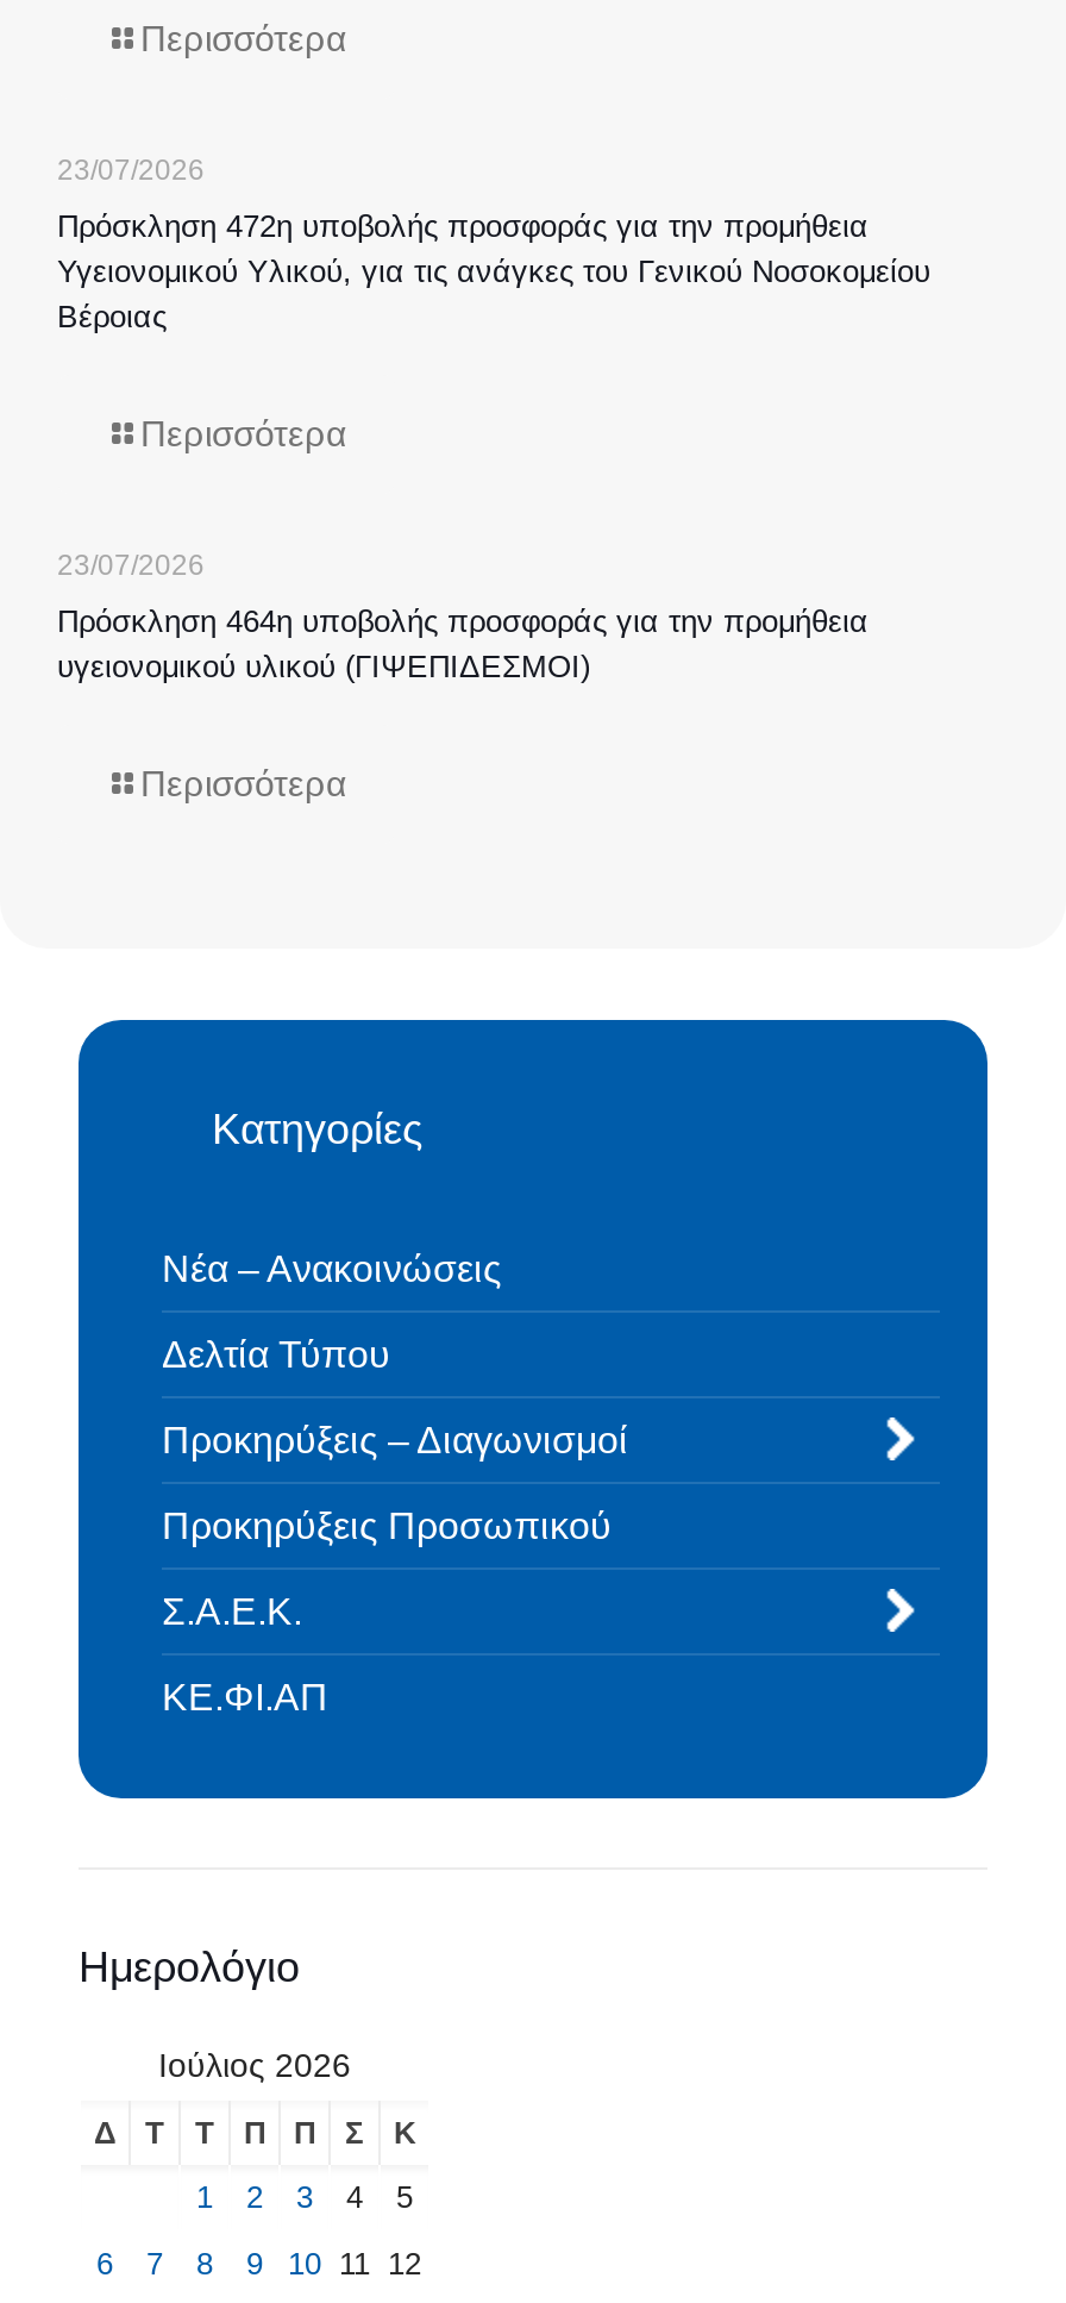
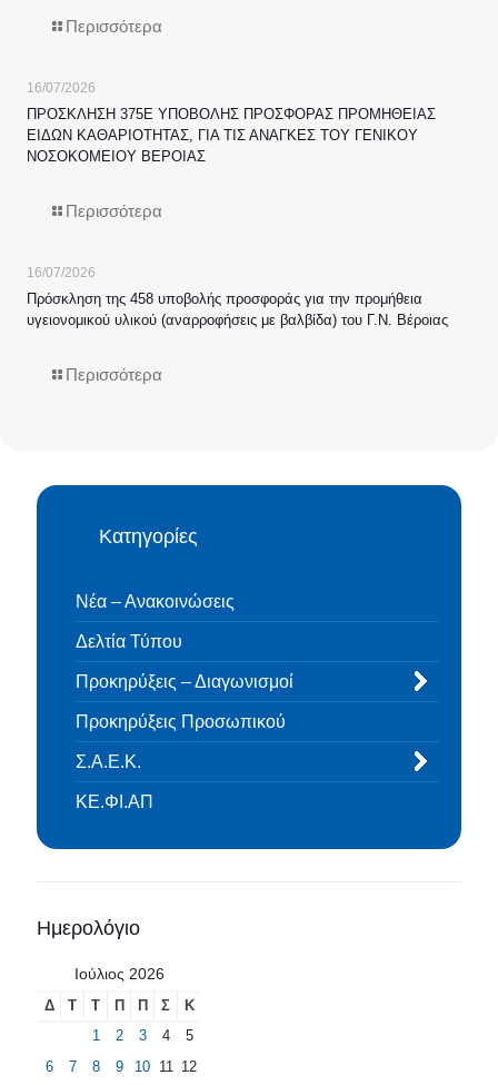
[57,153,205,186] 23/07/2026 -> [27,80,96,95] 16/07/2026
[57,207,930,333] Πρόσκληση 472η υποβολής προσφοράς για την προμήθεια | Υγειονομικού Υλικού, για τις ανάγκες του Γενικού Νοσοκομείου | Βέροιας -> [27,105,436,164] ΠΡΟΣΚΛΗΣΗ 375Ε ΥΠΟΒΟΛΗΣ ΠΡΟΣΦΟΡΑΣ ΠΡΟΜΗΘΕΙΑΣ | ΕΙΔΩΝ ΚΑΘΑΡΙΟΤΗΤΑΣ, ΓΙΑ ΤΙΣ ΑΝΑΓΚΕΣ ΤΟΥ ΓΕΝΙΚΟΥ | ΝΟΣΟΚΟΜΕΙΟΥ ΒΕΡΟΙΑΣ
[57,548,205,581] 23/07/2026 -> [27,264,96,280] 16/07/2026
[57,602,869,683] Πρόσκληση 464η υποβολής προσφοράς για την προμήθεια | υγειονομικού υλικού (ΓΙΨΕΠΙΔΕΣΜΟΙ) -> [27,290,448,328] Πρόσκληση της 458 υποβολής προσφοράς για την προμήθεια | υγειονομικού υλικού (αναρροφήσεις με βαλβίδα) του Γ.Ν. Βέροιας

